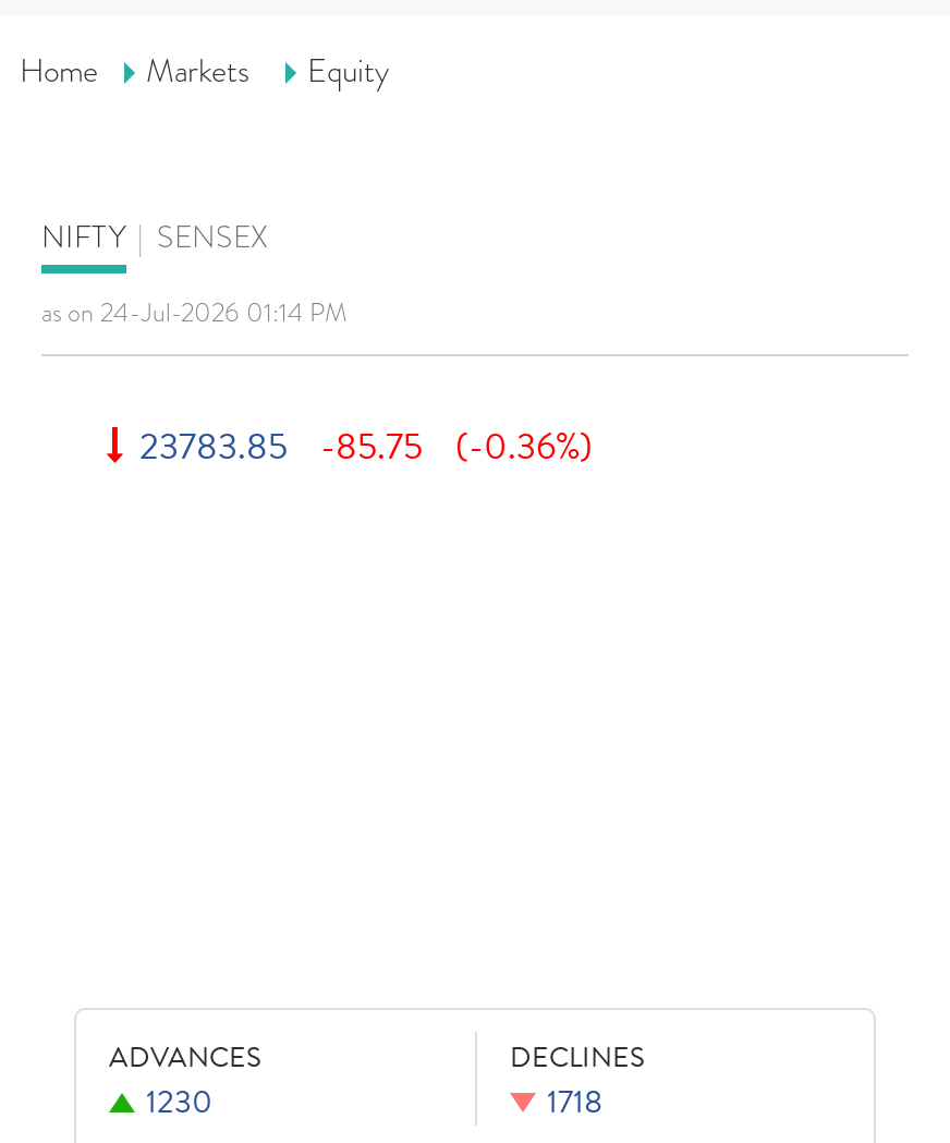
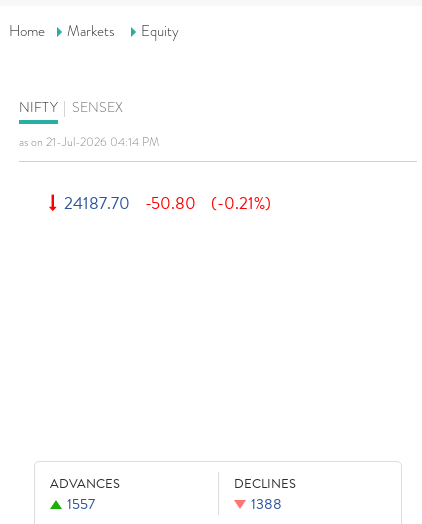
[41,296,346,331] as on 24-Jul-2026 01:14 PM -> [19,134,159,150] as on 21-Jul-2026 04:14 PM
[139,420,593,475] 23783.85 -85.75 (-0.36%) -> [64,191,271,216] 24187.70 -50.80 (-0.21%)
[146,1078,211,1126] 1230 -> [67,493,95,515] 1557
[547,1078,604,1126] 1718 -> [251,493,282,515] 1388

